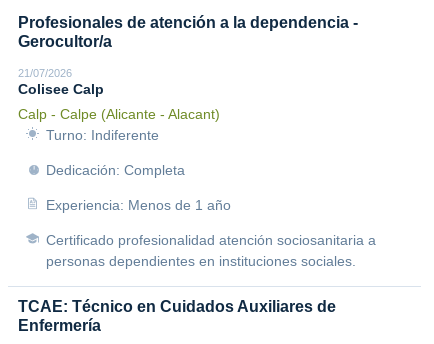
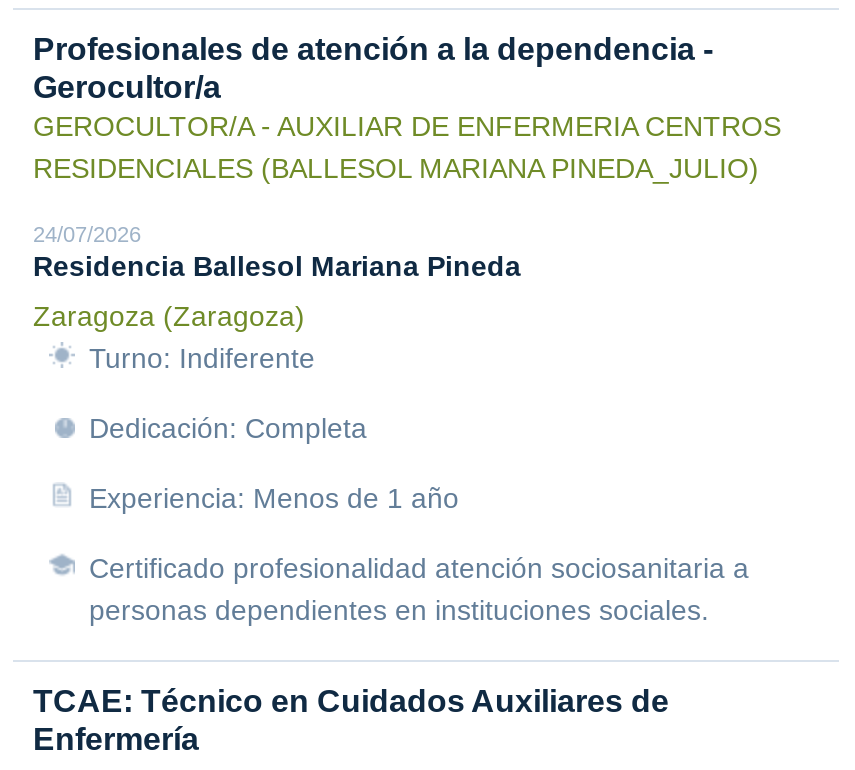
[18,67,220,122] 21/07/2026 | Colisee Calp | Calp - Calpe (Alicante - Alacant) -> [33,110,781,332] GEROCULTOR/A - AUXILIAR DE ENFERMERIA CENTROS | RESIDENCIALES (BALLESOL MARIANA PINEDA_JULIO) | 24/07/2026 | Residencia Ballesol Mariana Pineda | Zaragoza (Zaragoza)

